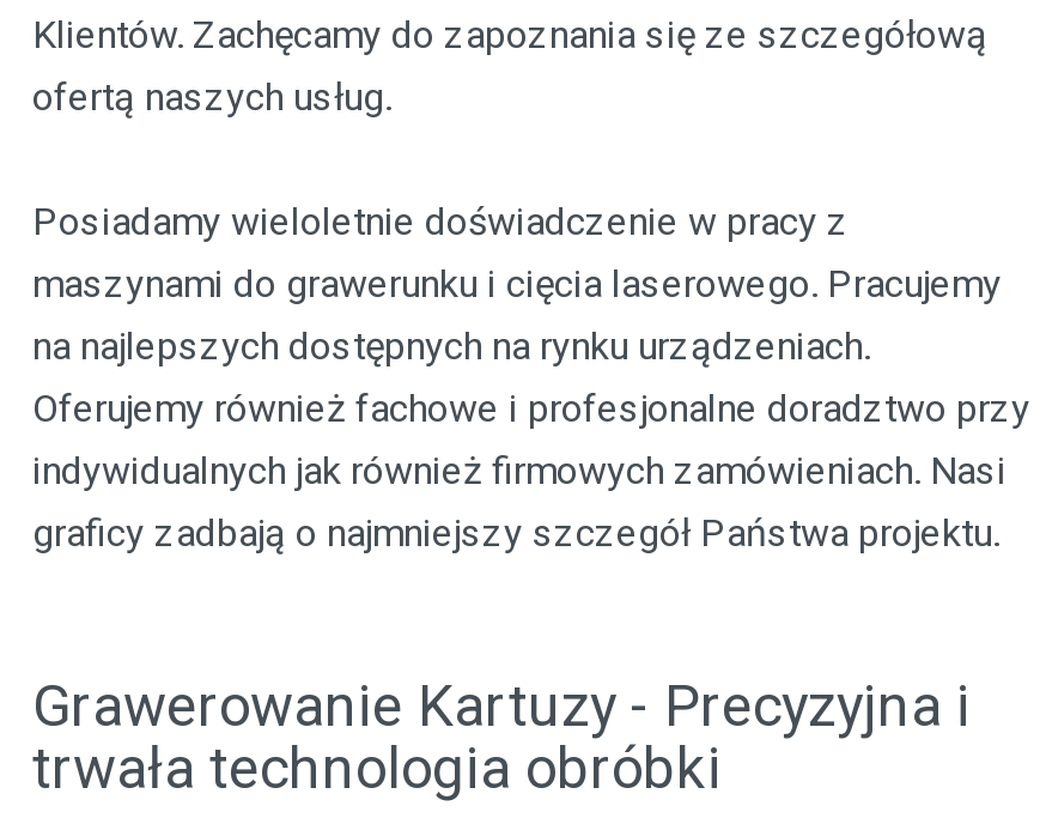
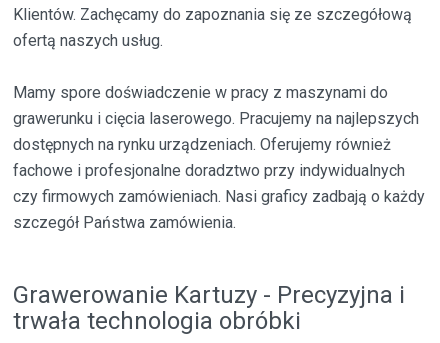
[32,199,1030,556] Posiadamy wieloletnie doświadczenie w pracy z | maszynami do grawerunku i cięcia laserowego. Pracujemy | na najlepszych dostępnych na rynku urządzeniach. | Oferujemy również fachowe i profesjonalne doradztwo przy | indywidualnych jak również firmowych zamówieniach. Nasi | graficy zadbają o najmniejszy szczegół Państwa projektu. -> [13,83,425,232] Mamy spore doświadczenie w pracy z maszynami do | grawerunku i cięcia laserowego. Pracujemy na najlepszych | dostępnych na rynku urządzeniach. Oferujemy również | fachowe i profesjonalne doradztwo przy indywidualnych | czy firmowych zamówieniach. Nasi graficy zadbają o każdy | szczegół Państwa zamówienia.

